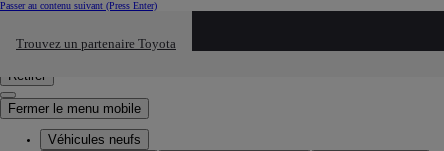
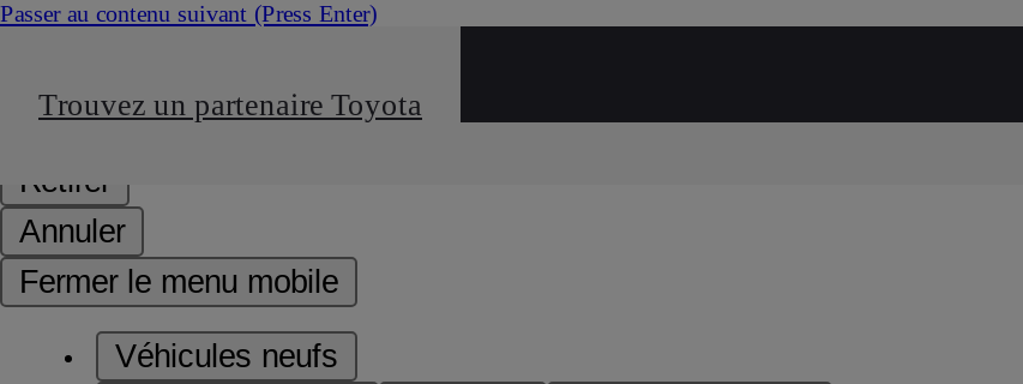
none -> [19,214,125,250] Annuler

